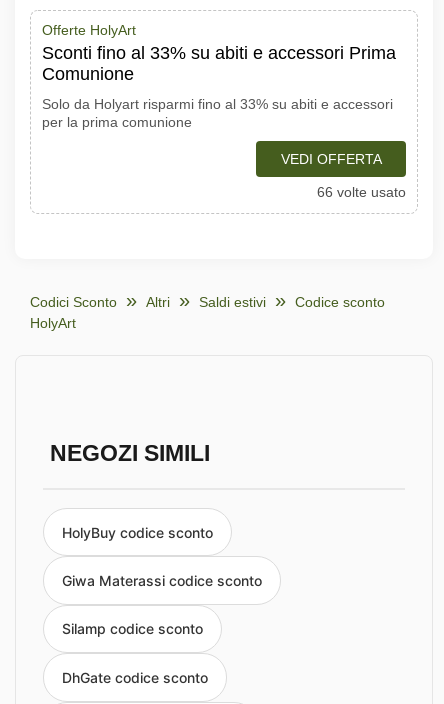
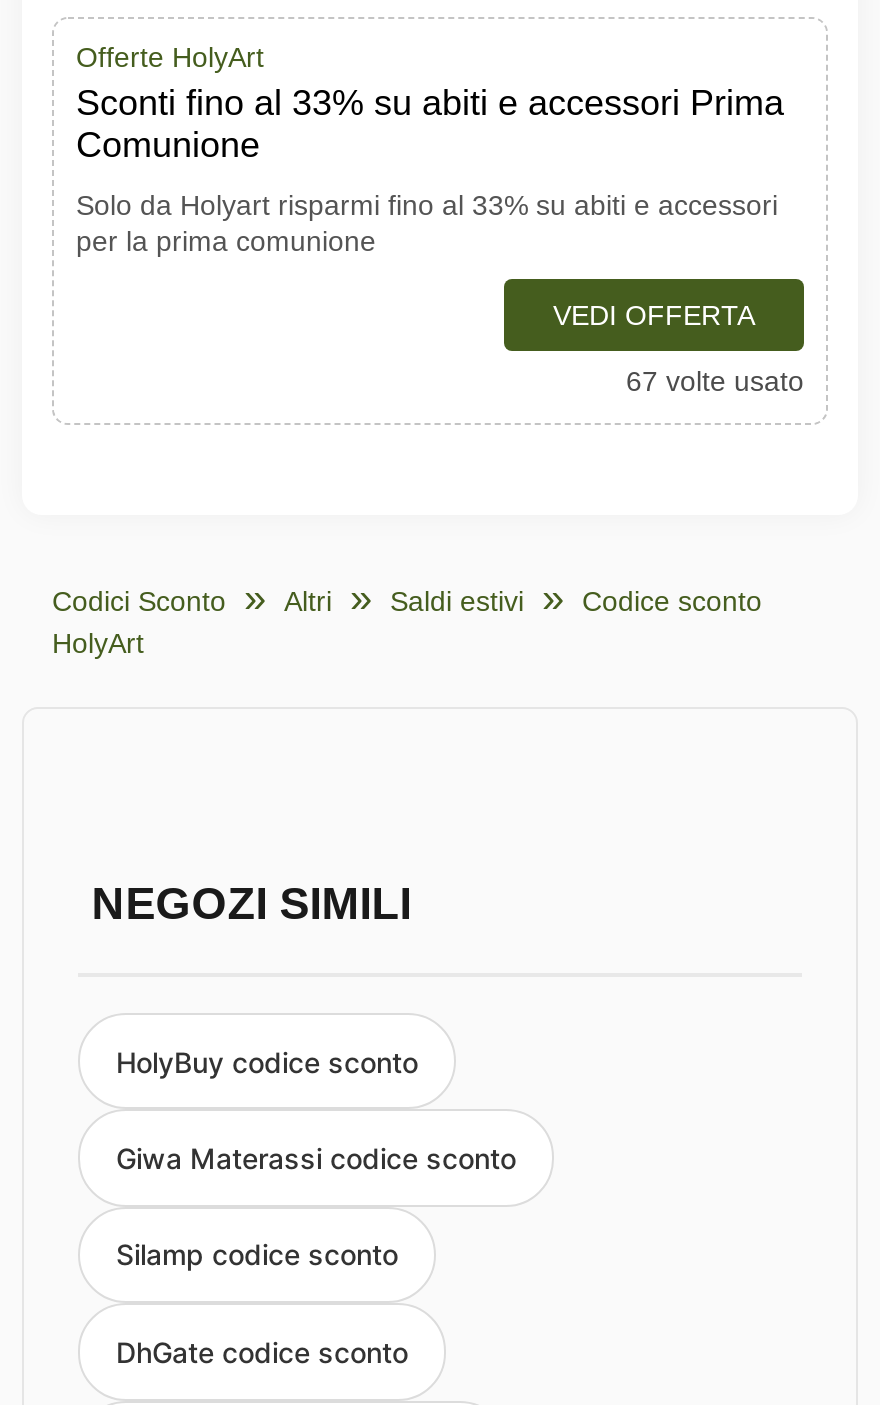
[317,184,406,200] 66 volte usato -> [626,365,804,397] 67 volte usato

